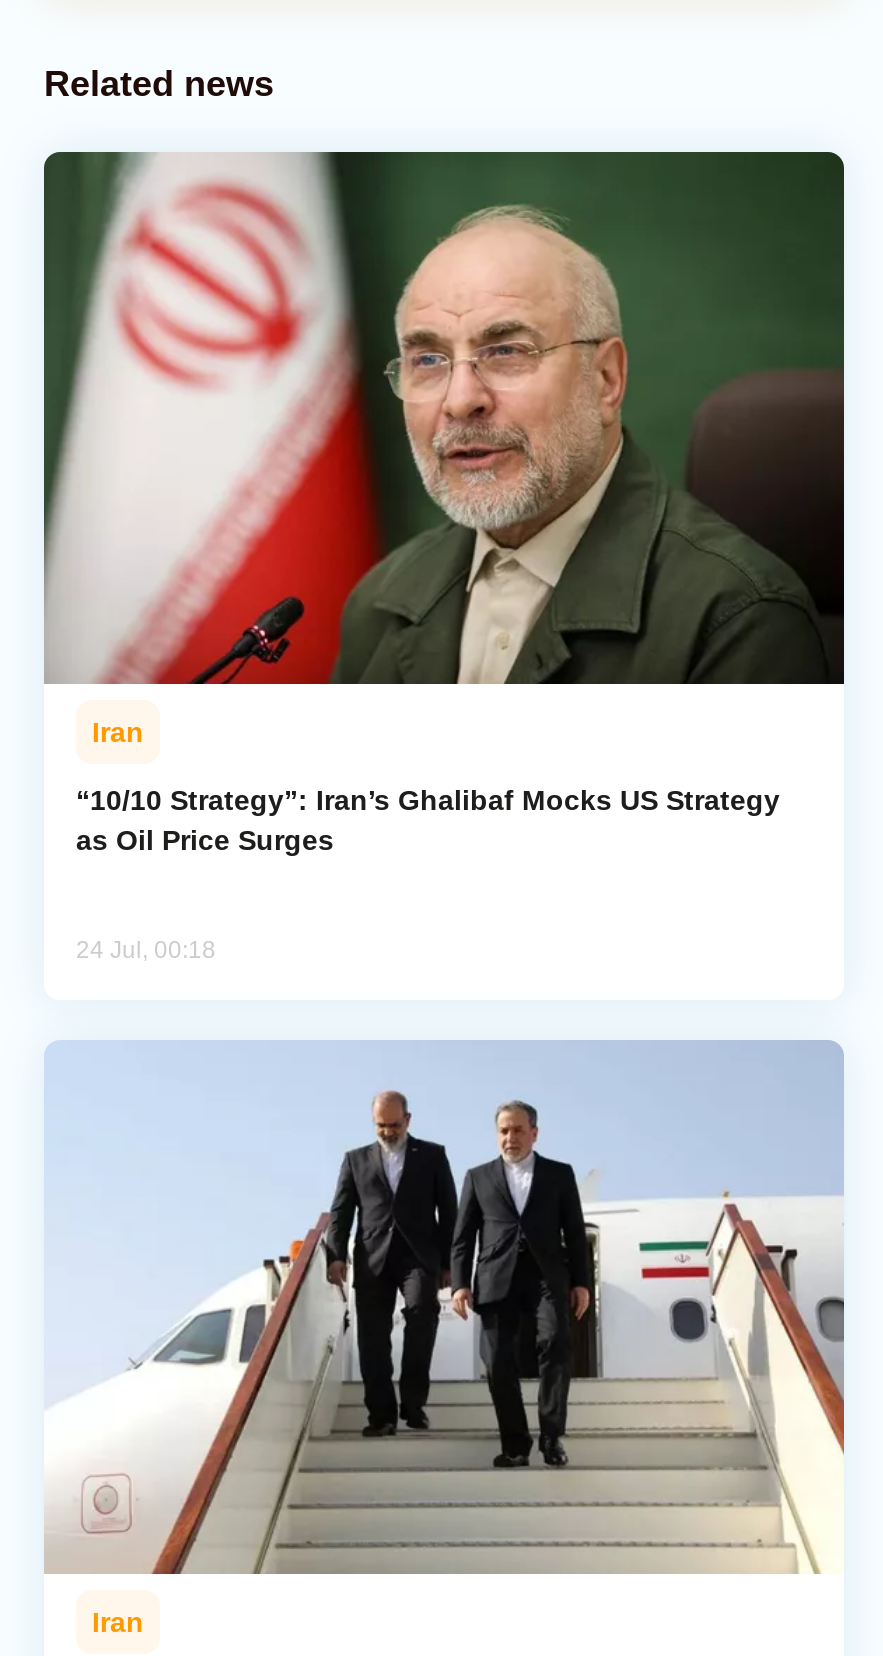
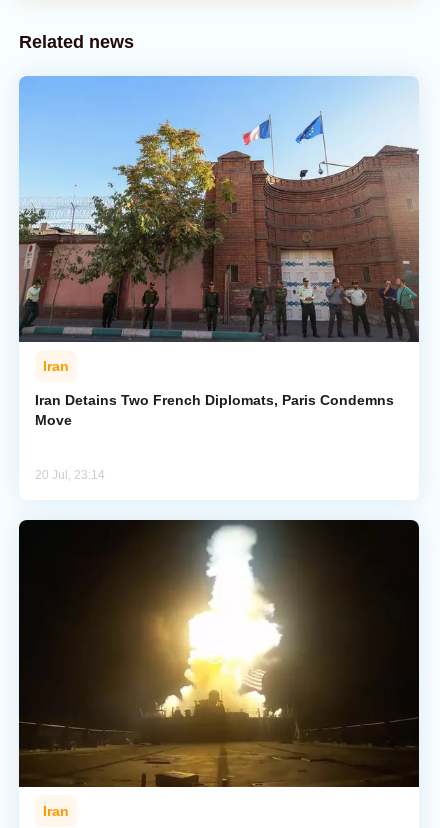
[42,150,846,686] [image] -> [19,76,420,343] [image]
[76,784,780,856] “10/10 Strategy”: Iran’s Ghalibaf Mocks US Strategy | as Oil Price Surges -> [35,392,394,428] Iran Detains Two French Diplomats, Paris Condemns | Move
[76,936,216,964] 24 Jul, 00:18 -> [35,468,105,482] 20 Jul, 23:14
[44,1040,846,1574] [image] -> [18,519,420,788] [image]

